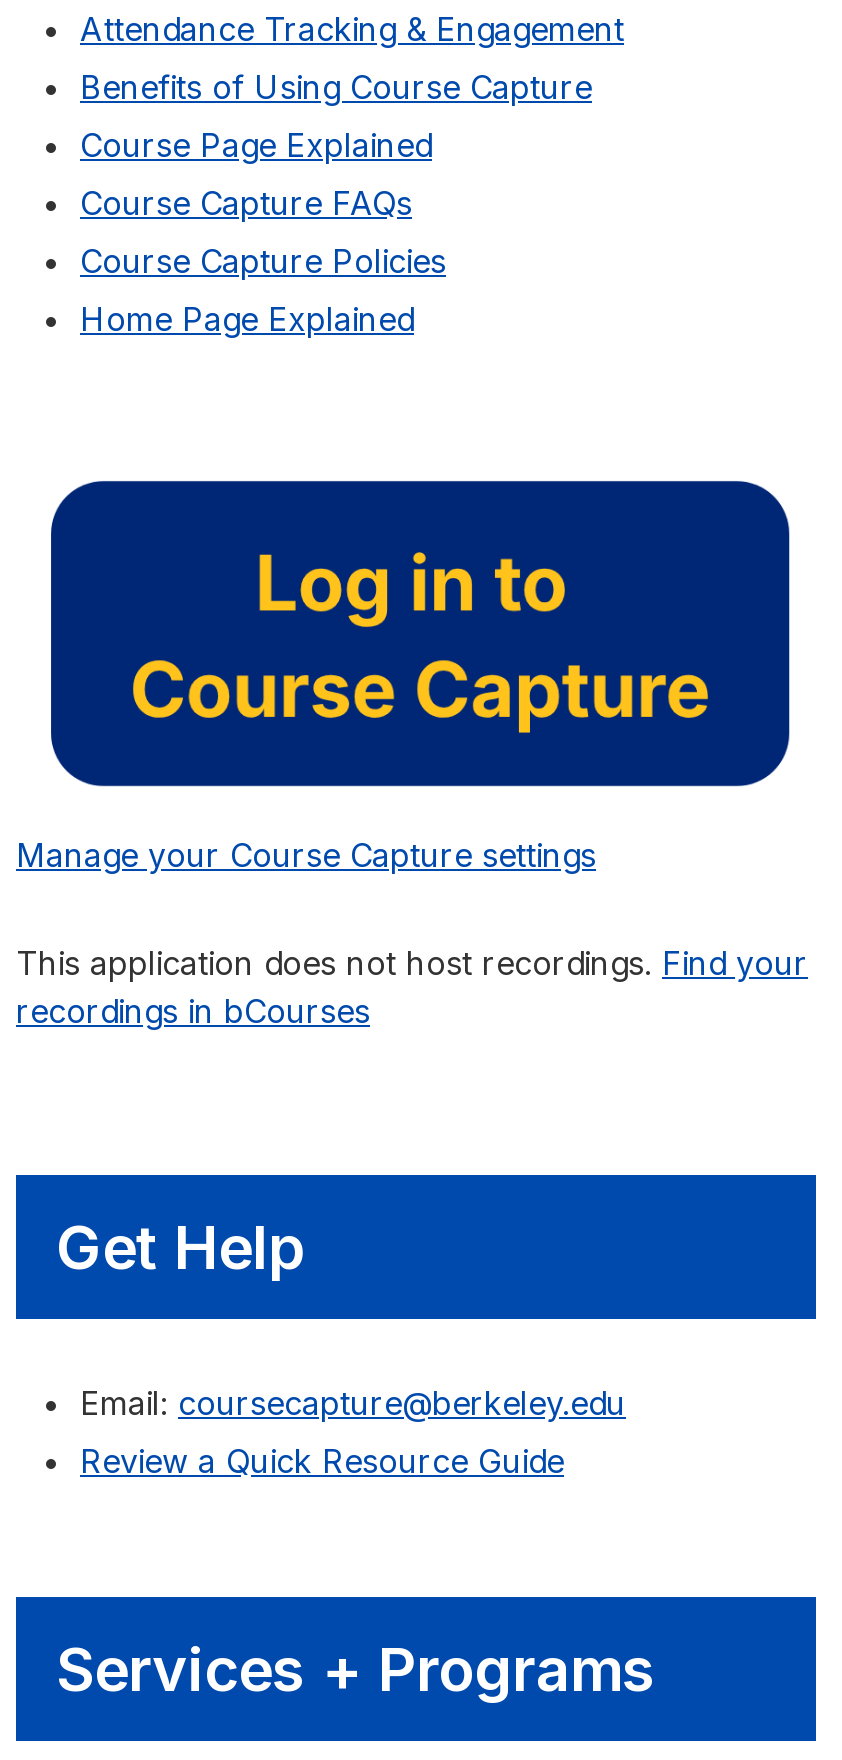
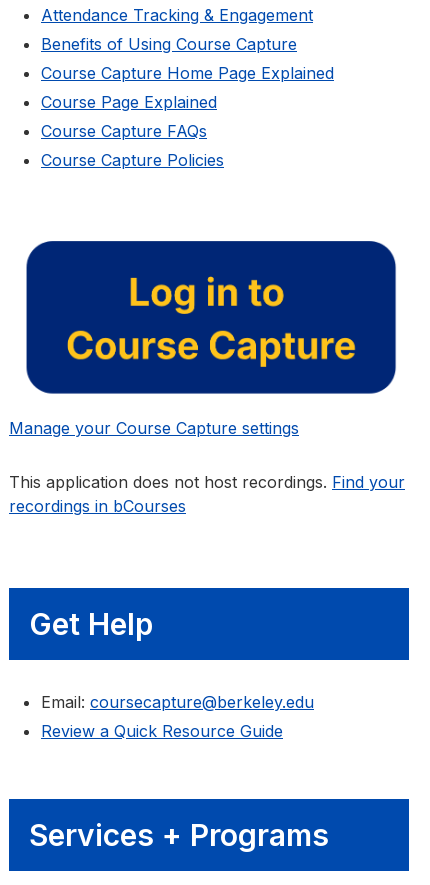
none -> [41,63,334,83] Course Capture Home Page Explained
moved [80,125,446,281] -> [41,92,224,170]: Course Page Explained | Course Capture FAQs | Course Capture Policies
[80,299,414,339] Home Page Explained -> none

